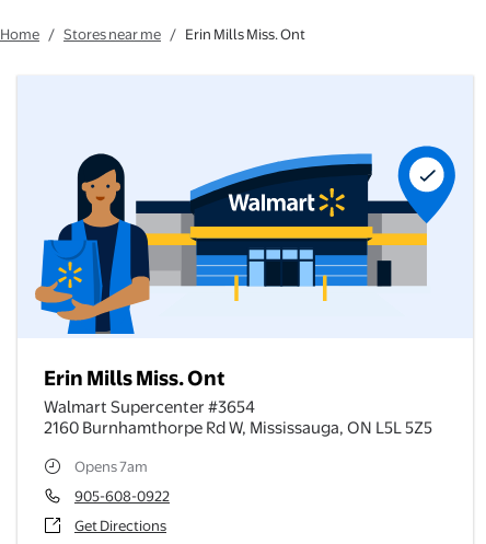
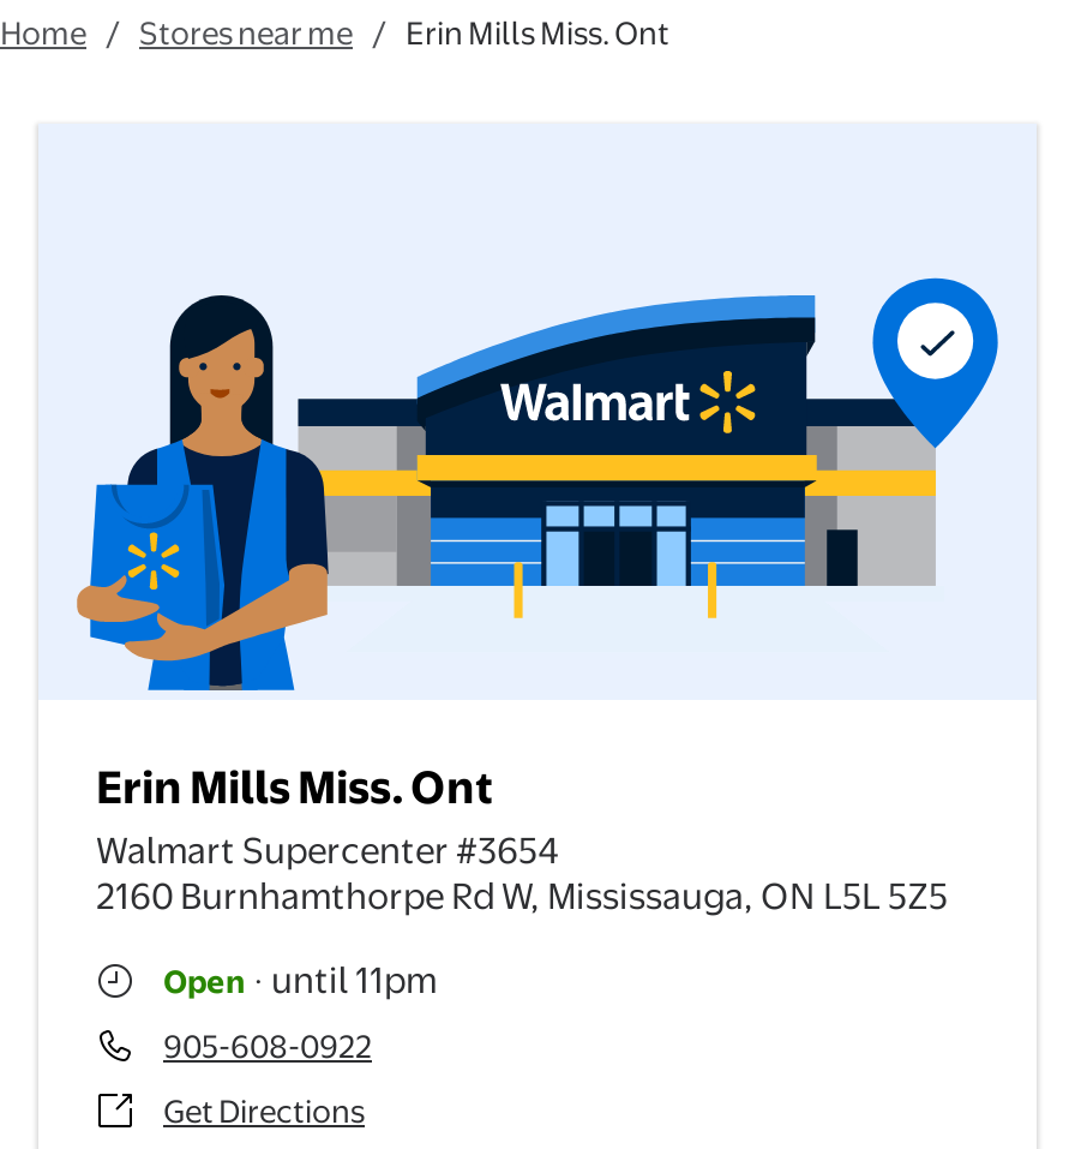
[74,458,148,475] Opens 7am -> [163,957,437,1003] Open · until 11pm

